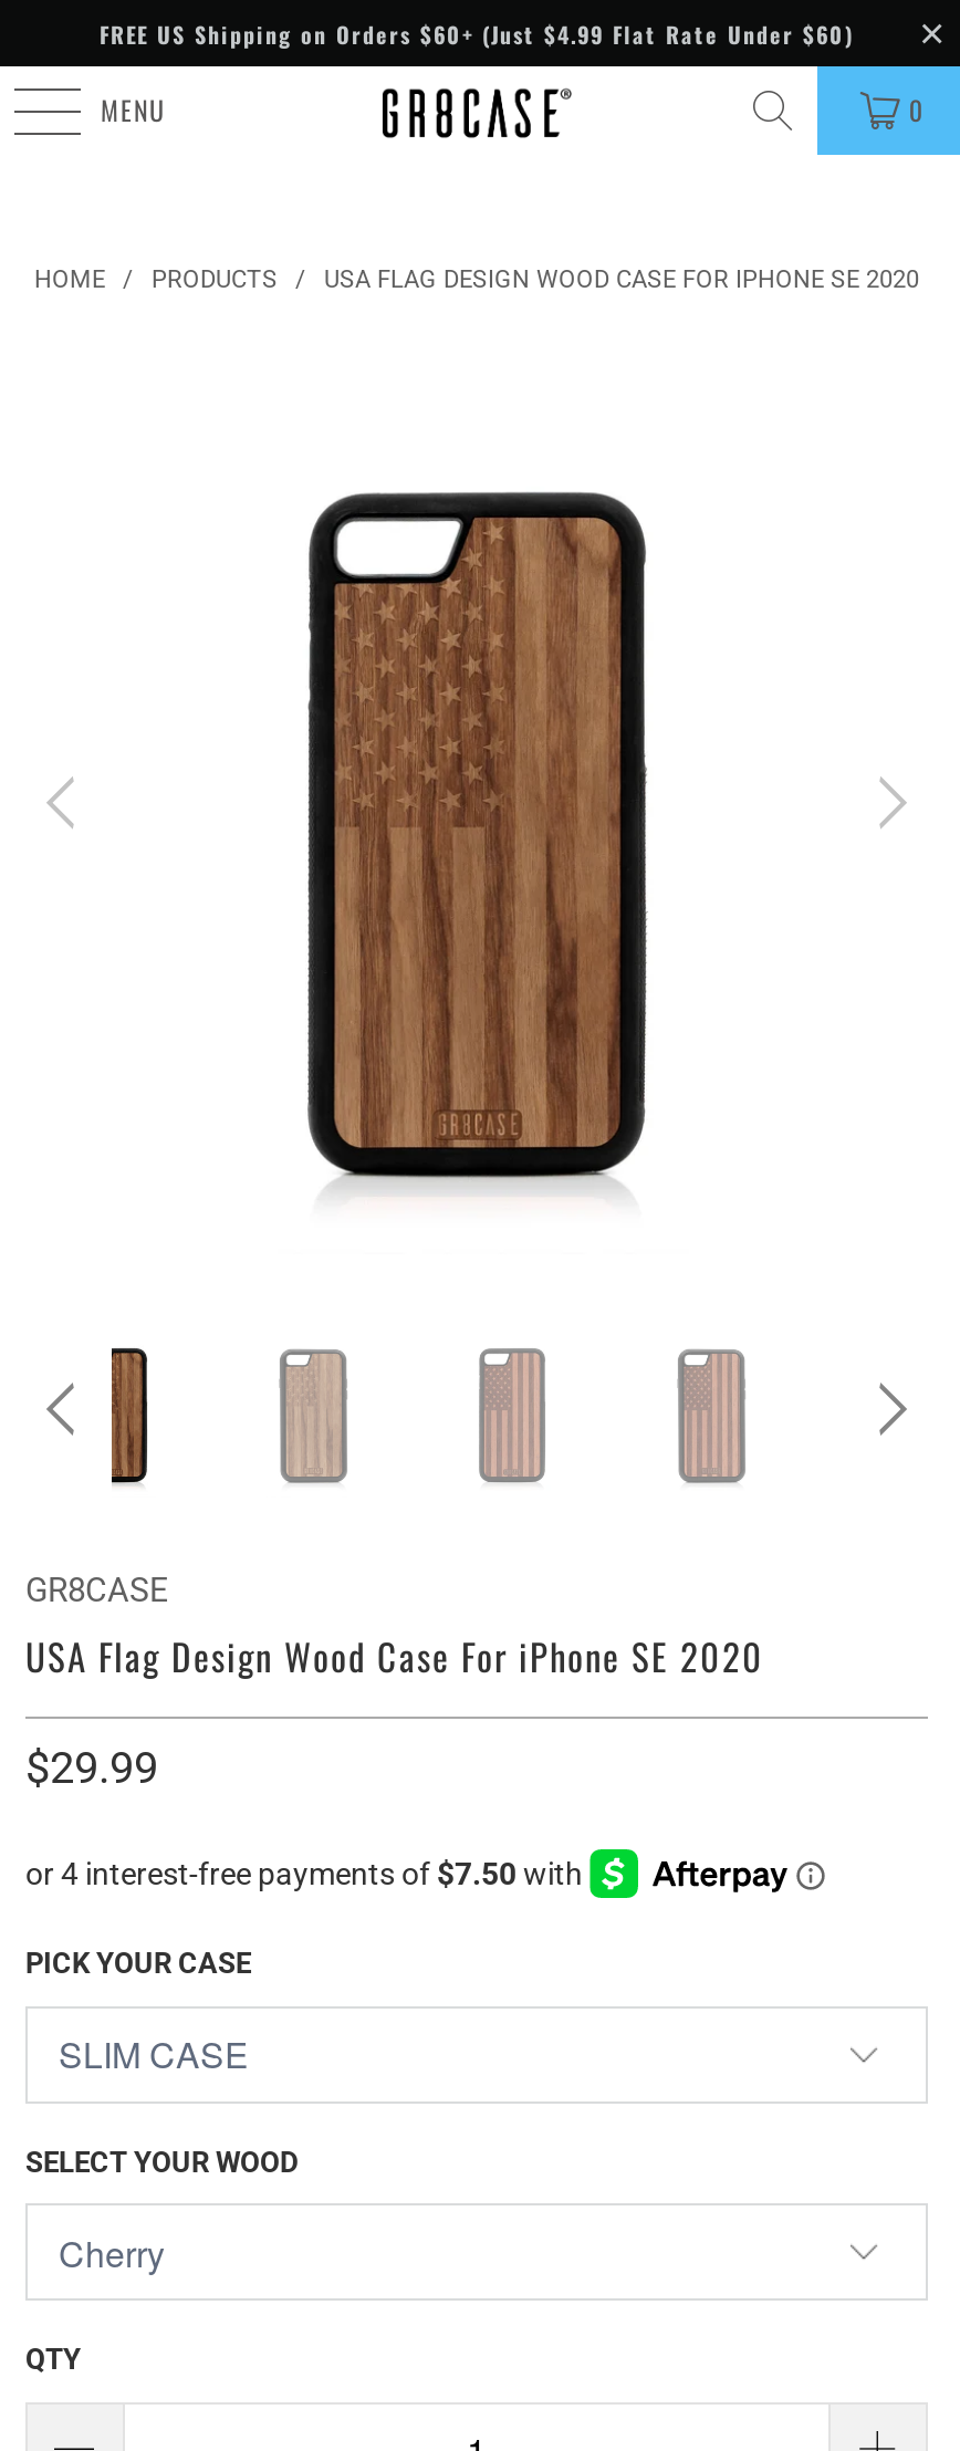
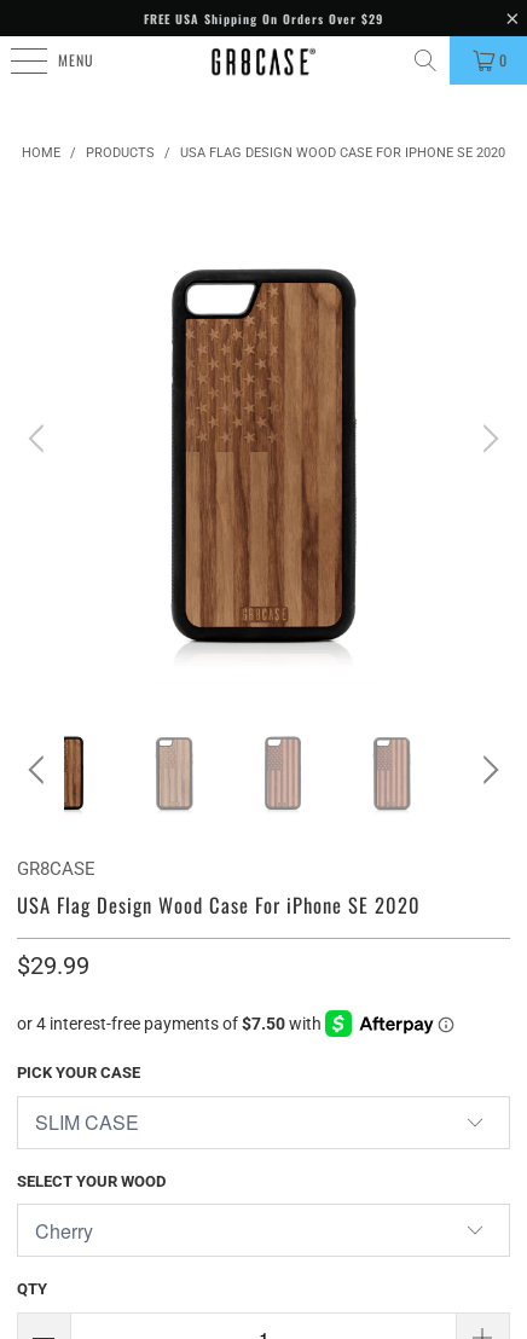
[100,17,854,50] FREE US Shipping on Orders $60+ (Just $4.99 Flat Rate Under $60) -> [144,9,383,27] FREE USA Shipping On Orders Over $29

